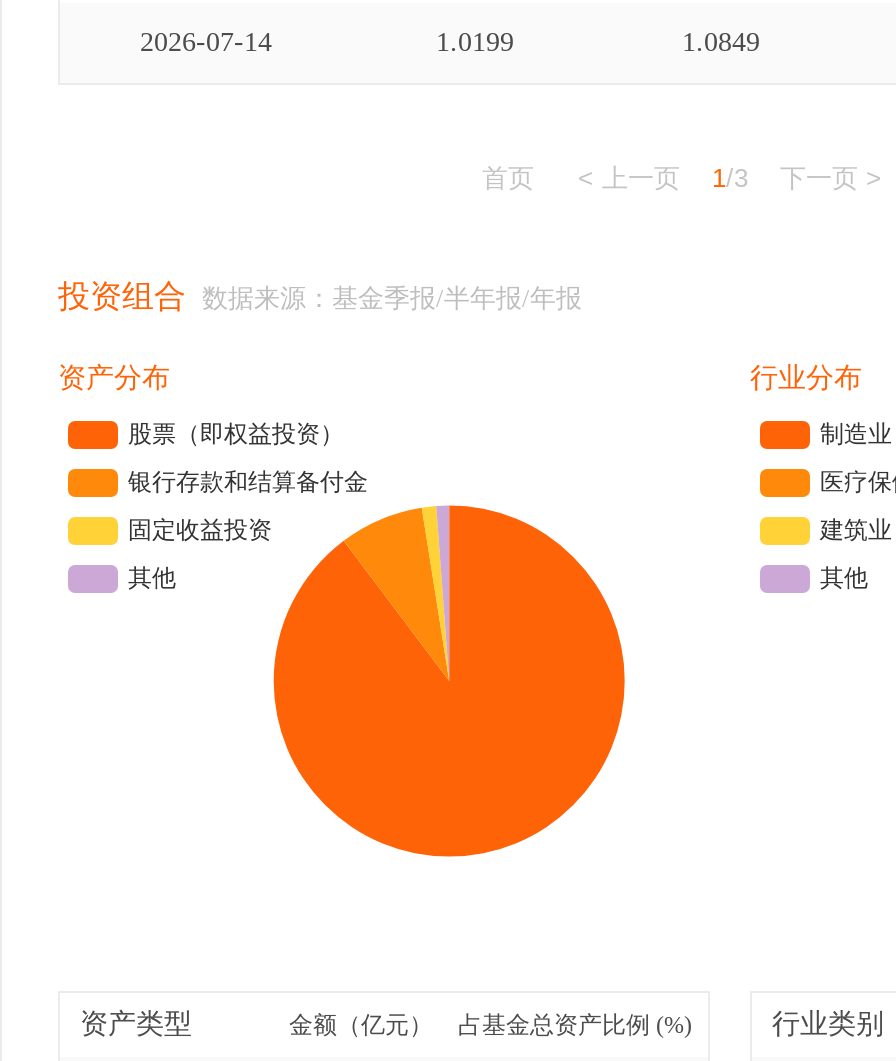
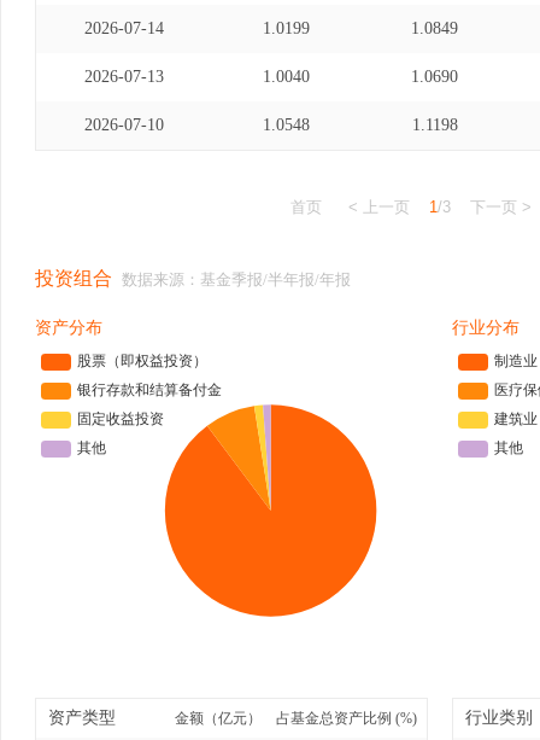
none -> [84,68,458,134] 2026-07-13 | 1.0040 | 1.0690 | 2026-07-10 | 1.0548 | 1.1198

